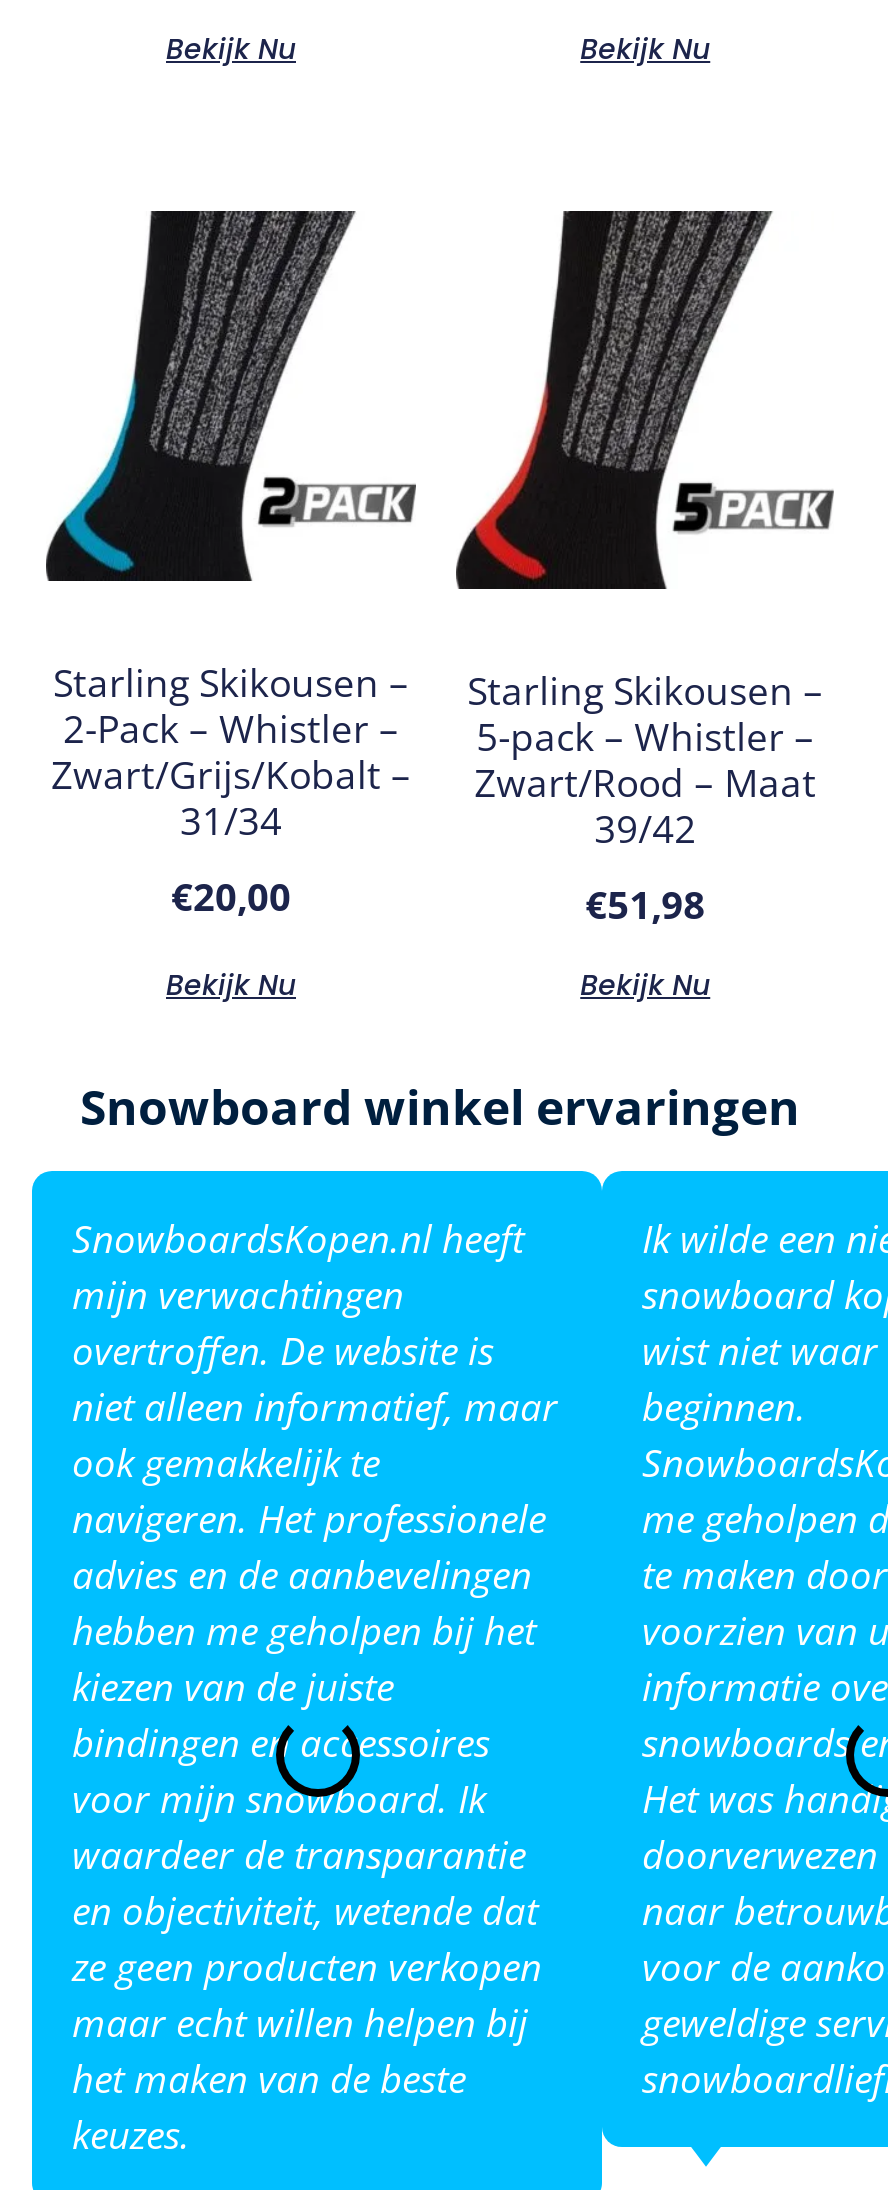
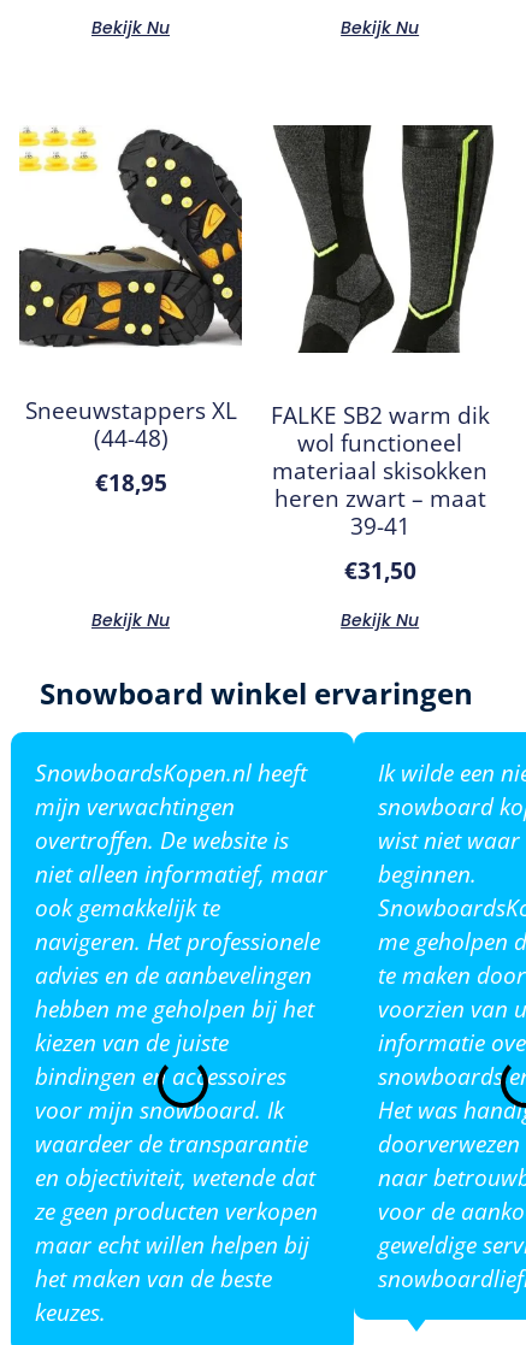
[46,208,416,923] [image] | Starling Skikousen – | 2-Pack – Whistler – | Zwart/Grijs/Kobalt – | 31/34 | €20,00 -> [18,128,243,499] [image] | Sneeuwstappers XL | (44-48) | €18,95
[454,208,836,930] [image] | Starling Skikousen – | 5-pack – Whistler – | Zwart/Rood – Maat | 39/42 | €51,98 -> [270,124,495,587] [image] | FALKE SB2 warm dik | wol functioneel | materiaal skisokken | heren zwart – maat | 39-41 | €31,50

